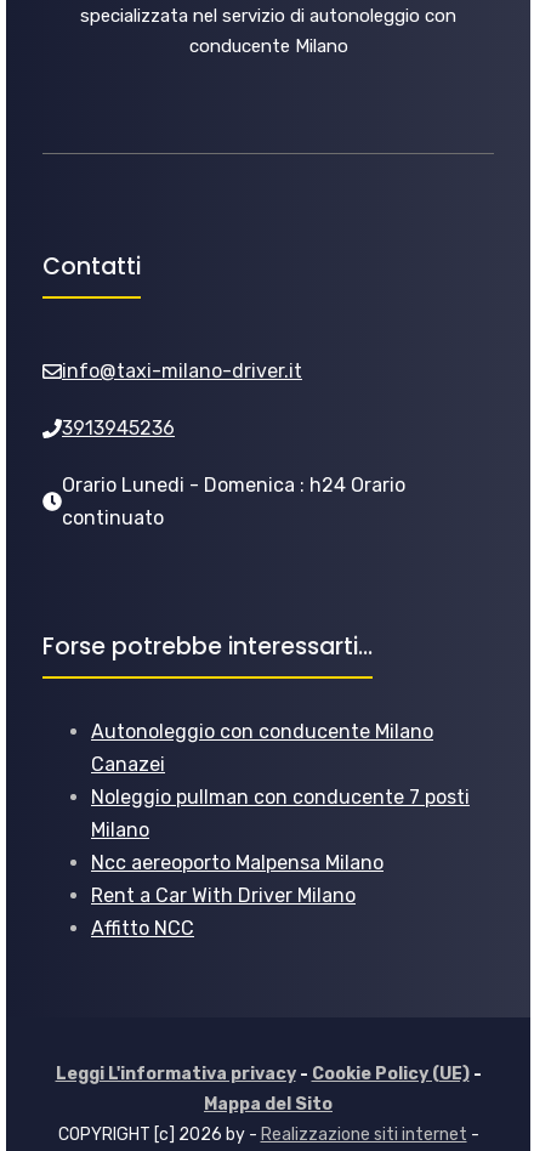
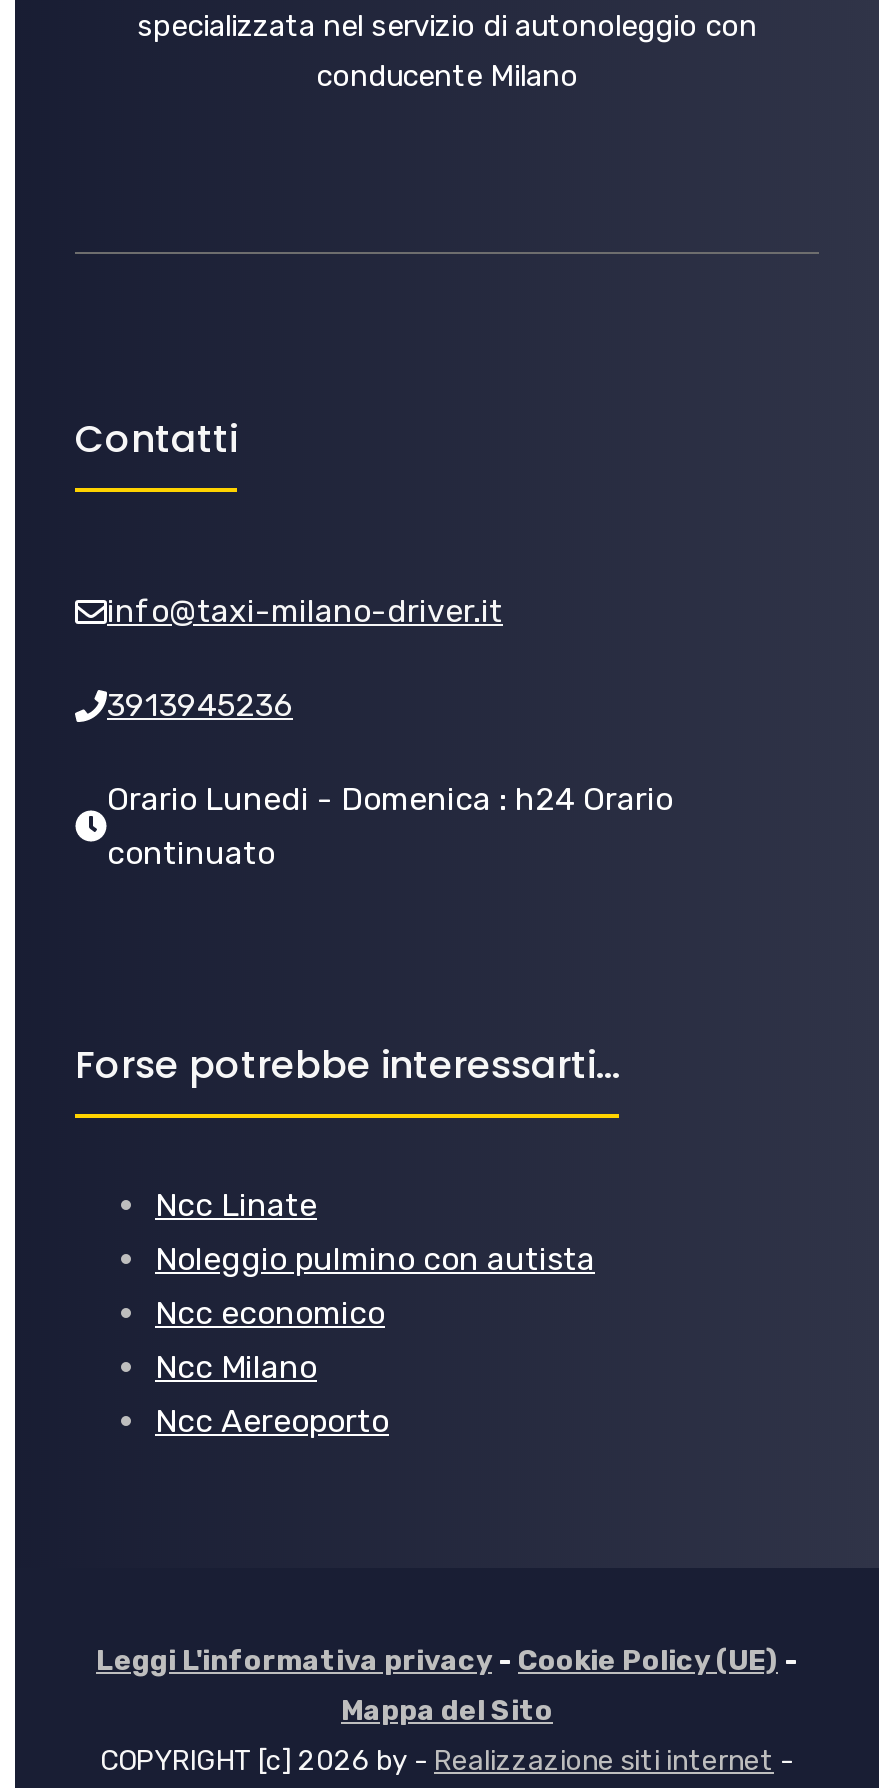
[91,720,470,940] Autonoleggio con conducente Milano | Canazei | Noleggio pullman con conducente 7 posti | Milano | Ncc aereoporto Malpensa Milano | Rent a Car With Driver Milano | Affitto NCC -> [155,1187,595,1441] Ncc Linate | Noleggio pulmino con autista | Ncc economico | Ncc Milano | Ncc Aereoporto

